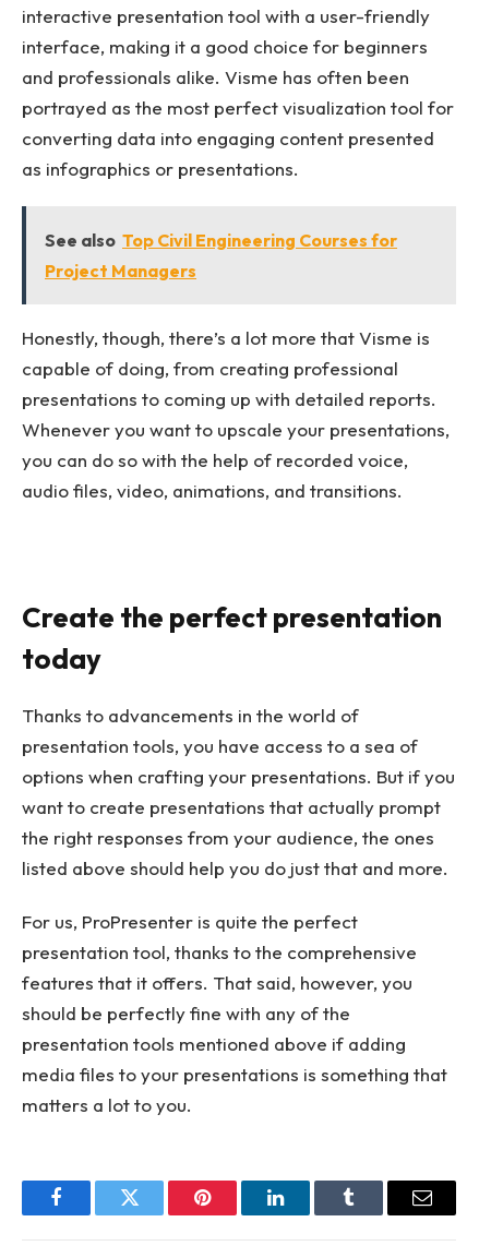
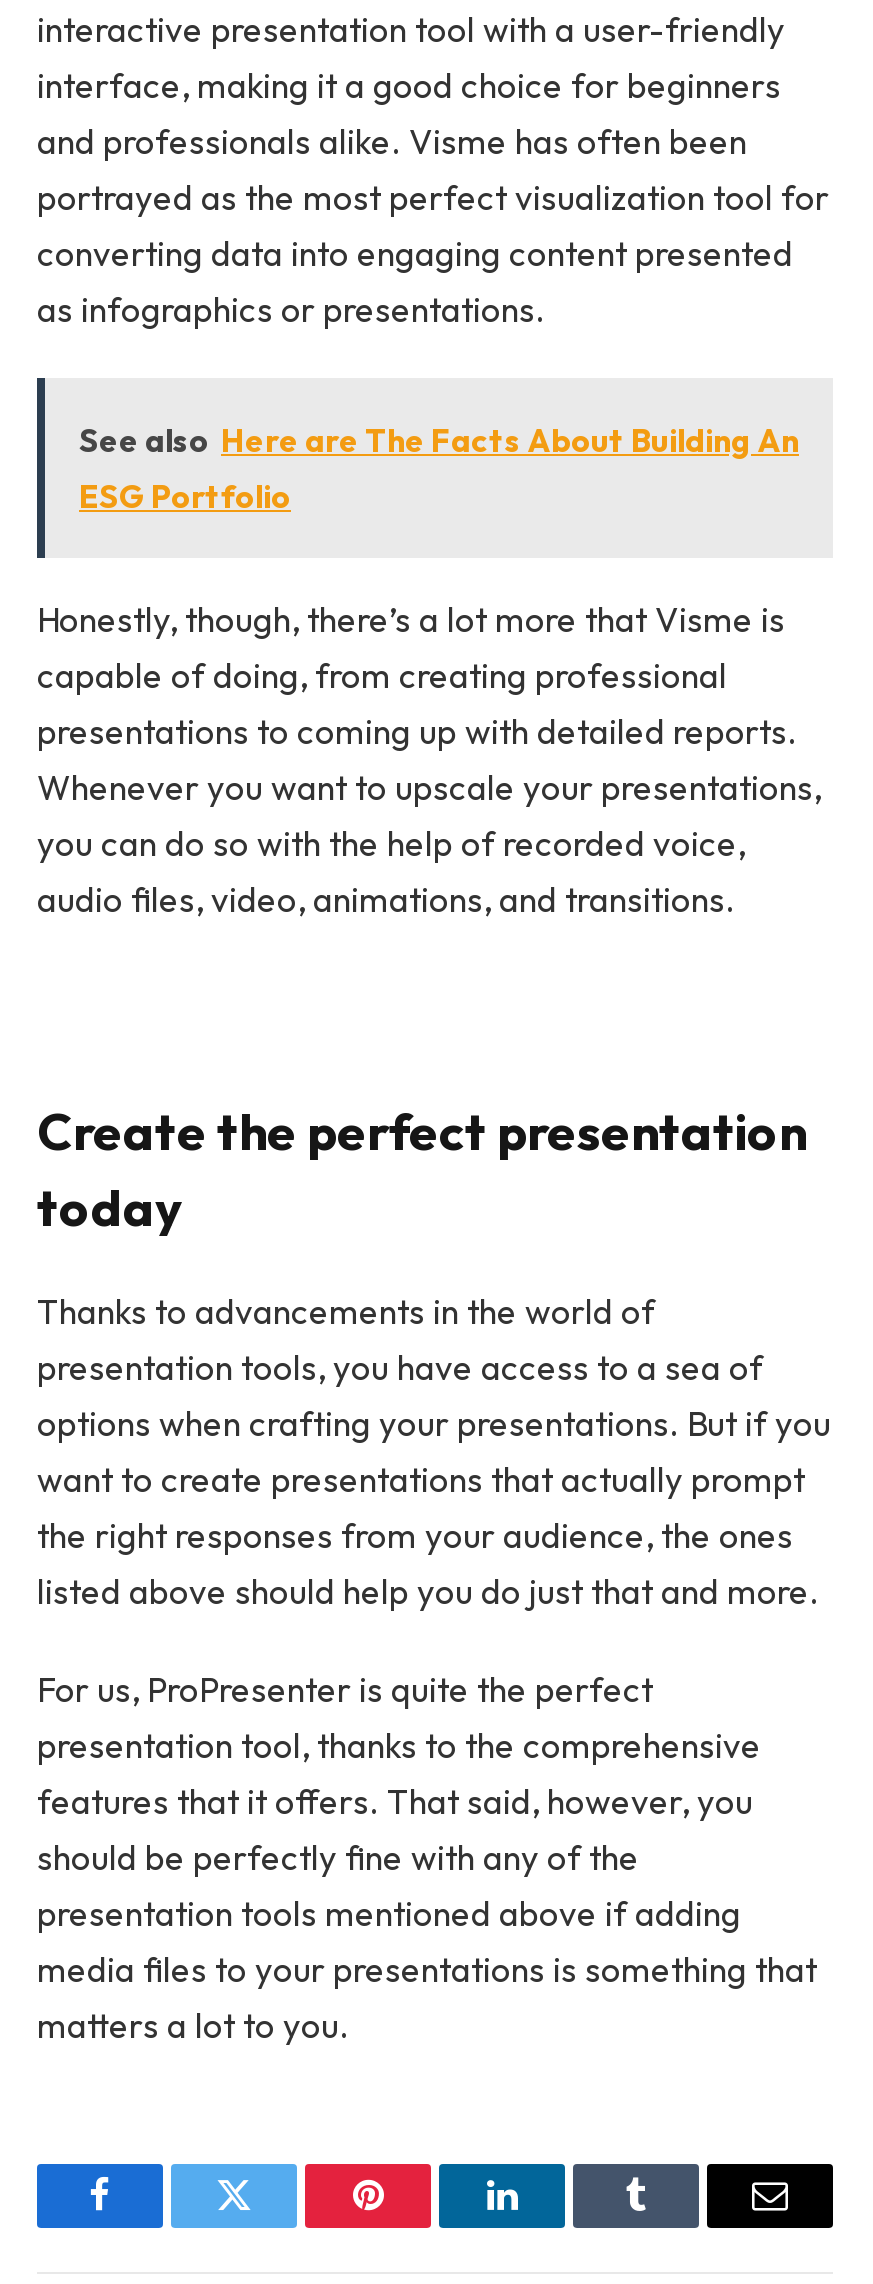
[45,230,397,282] See also Top Civil Engineering Courses for | Project Managers -> [79,421,799,517] See also Here are The Facts About Building An | ESG Portfolio

